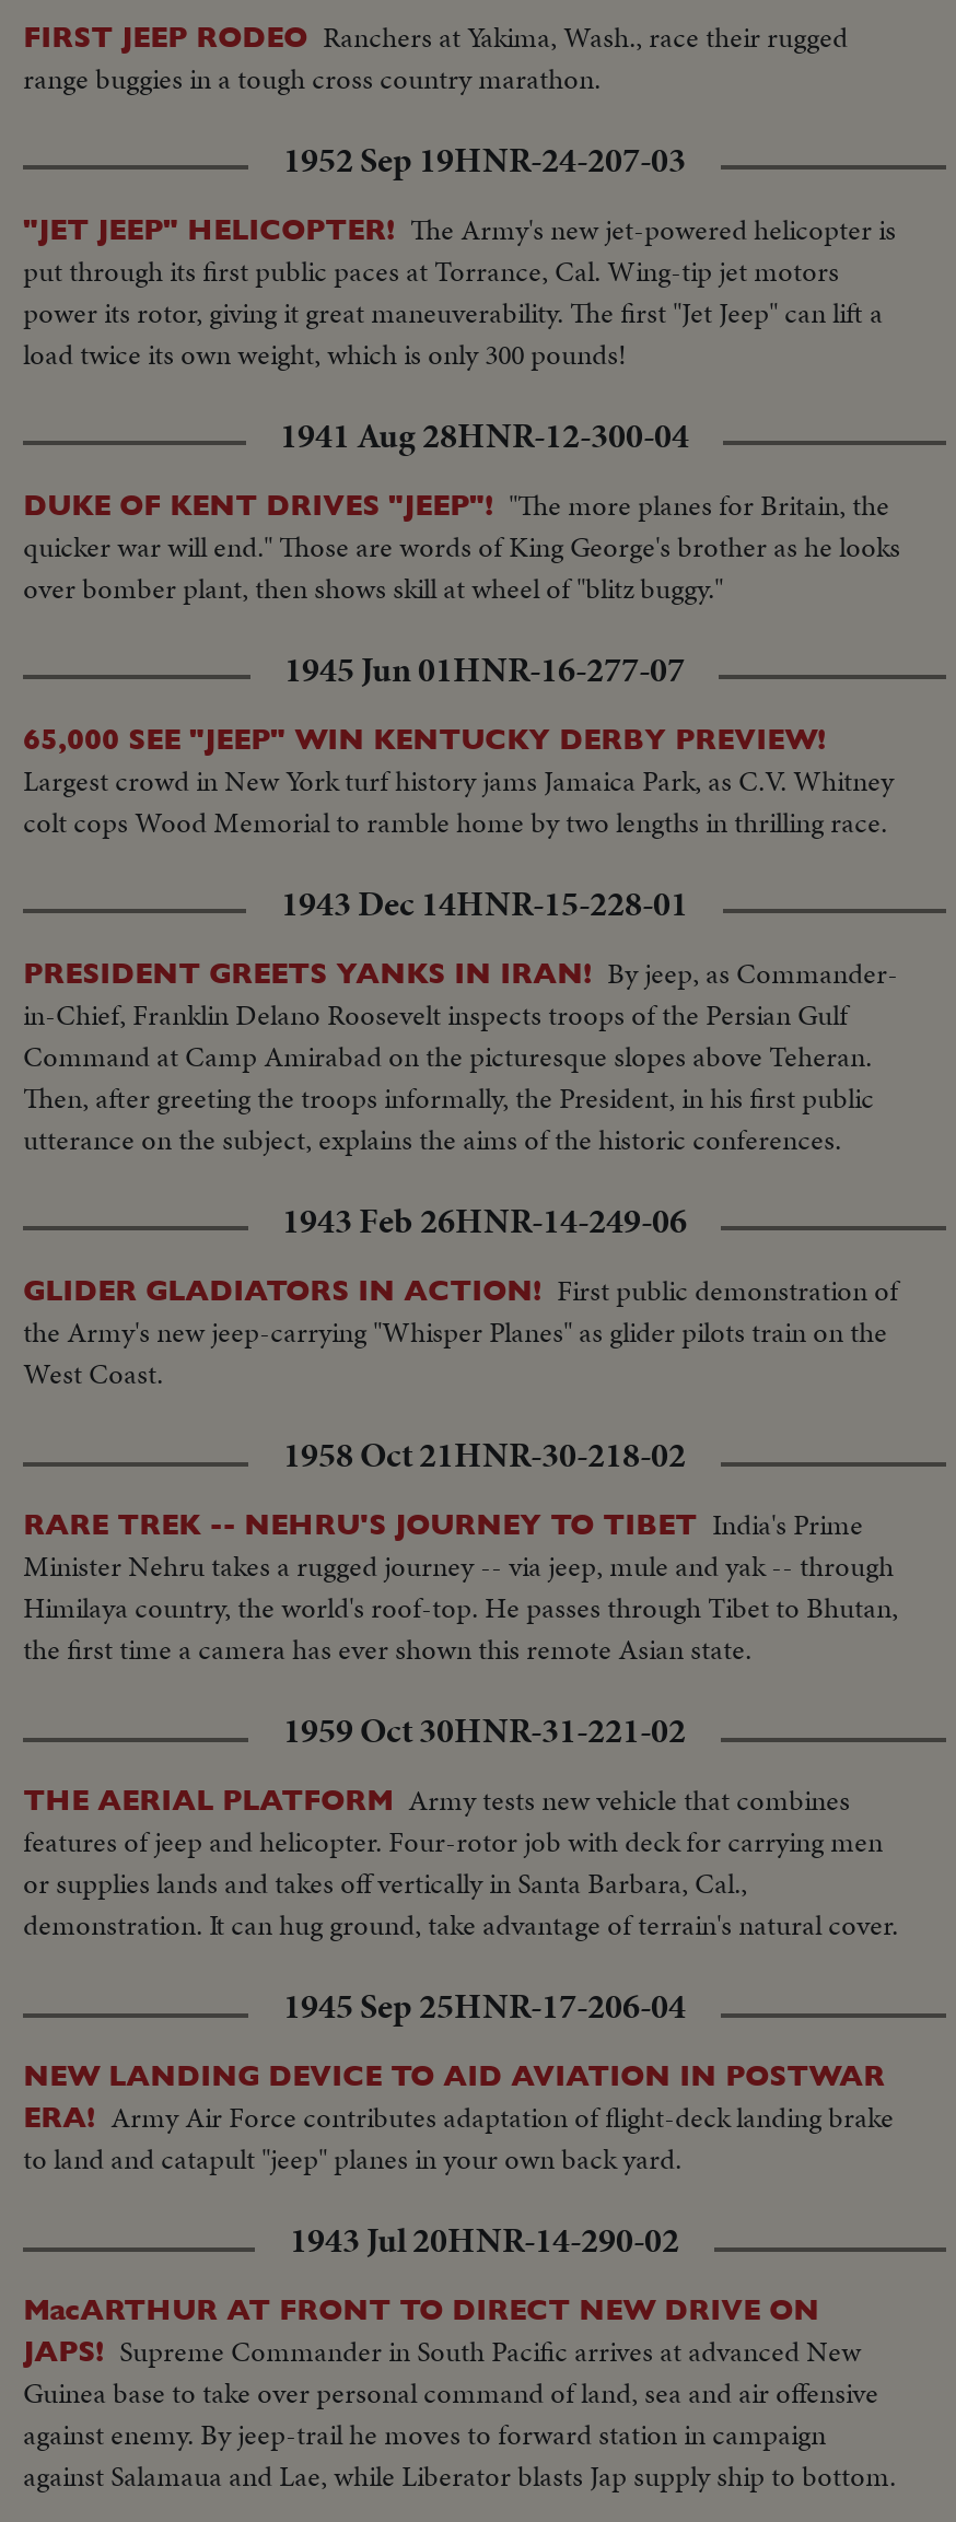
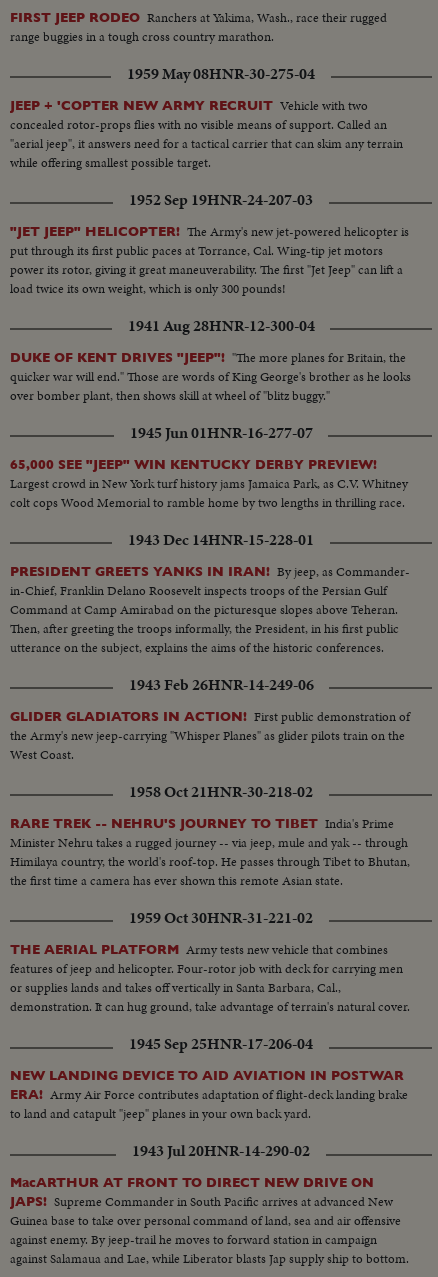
none -> [10,63,403,172] 1959 May 08HNR-30-275-04 | JEEP + 'COPTER NEW ARMY RECRUIT Vehicle with two | concealed rotor-props flies with no visible means of support. Called an | "aerial jeep", it answers need for a tactical carrier that can skim any terrain | while offering smallest possible target.

